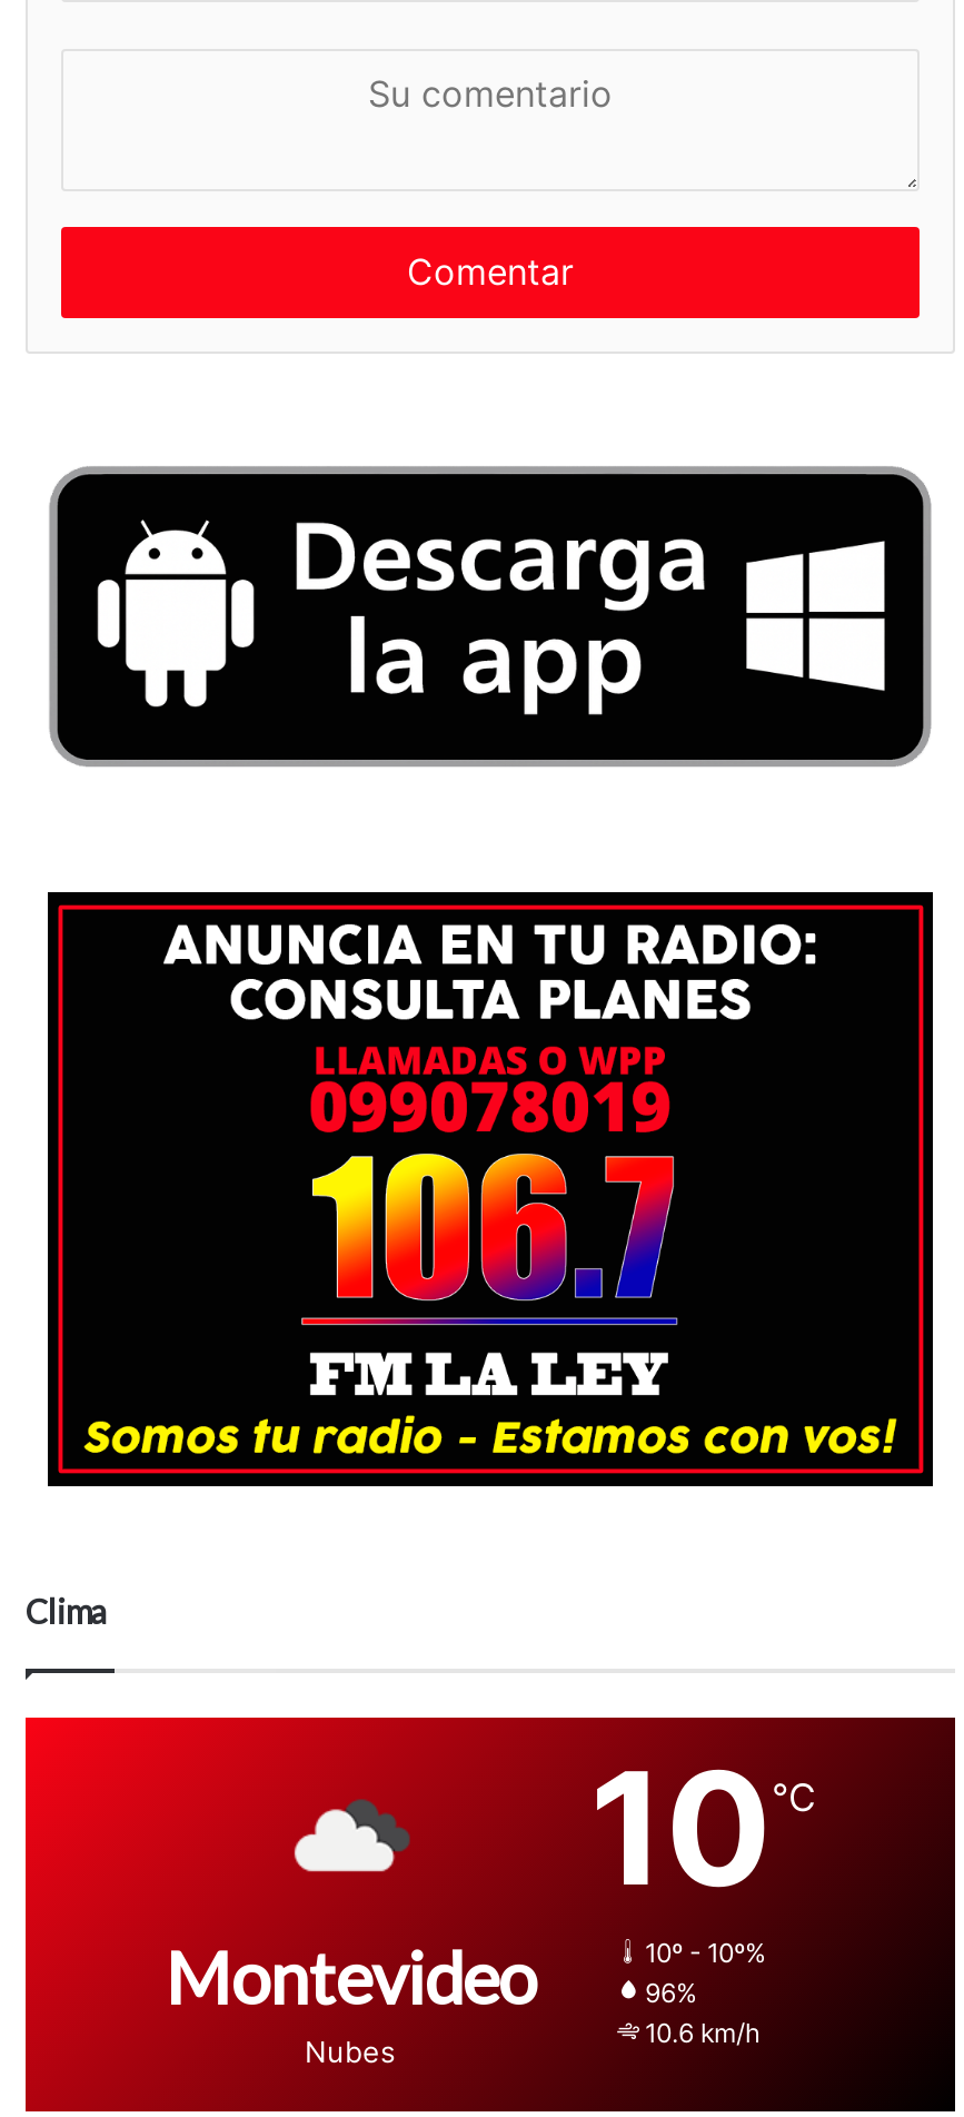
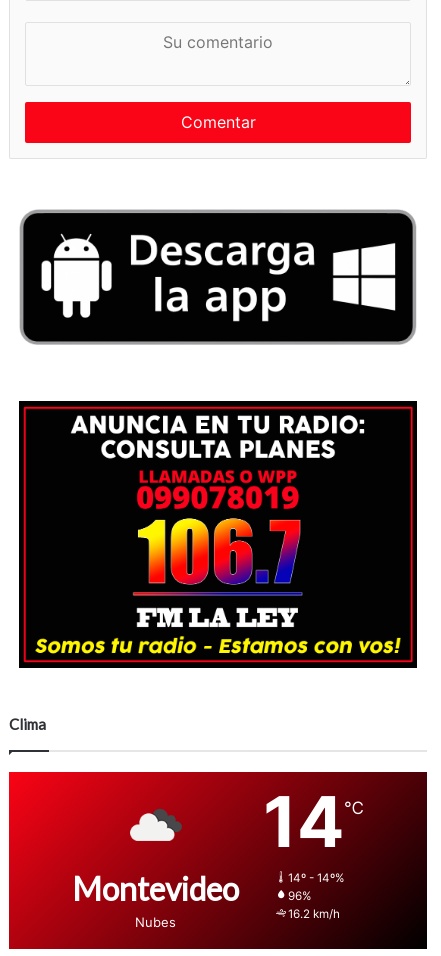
[589,1733,816,1969] 10℃ | 10º - 10º% -> [263,779,364,885] 14℃ | 14º - 14º%
[645,2018,761,2049] 10.6 km/h -> [288,907,340,921] 16.2 km/h

